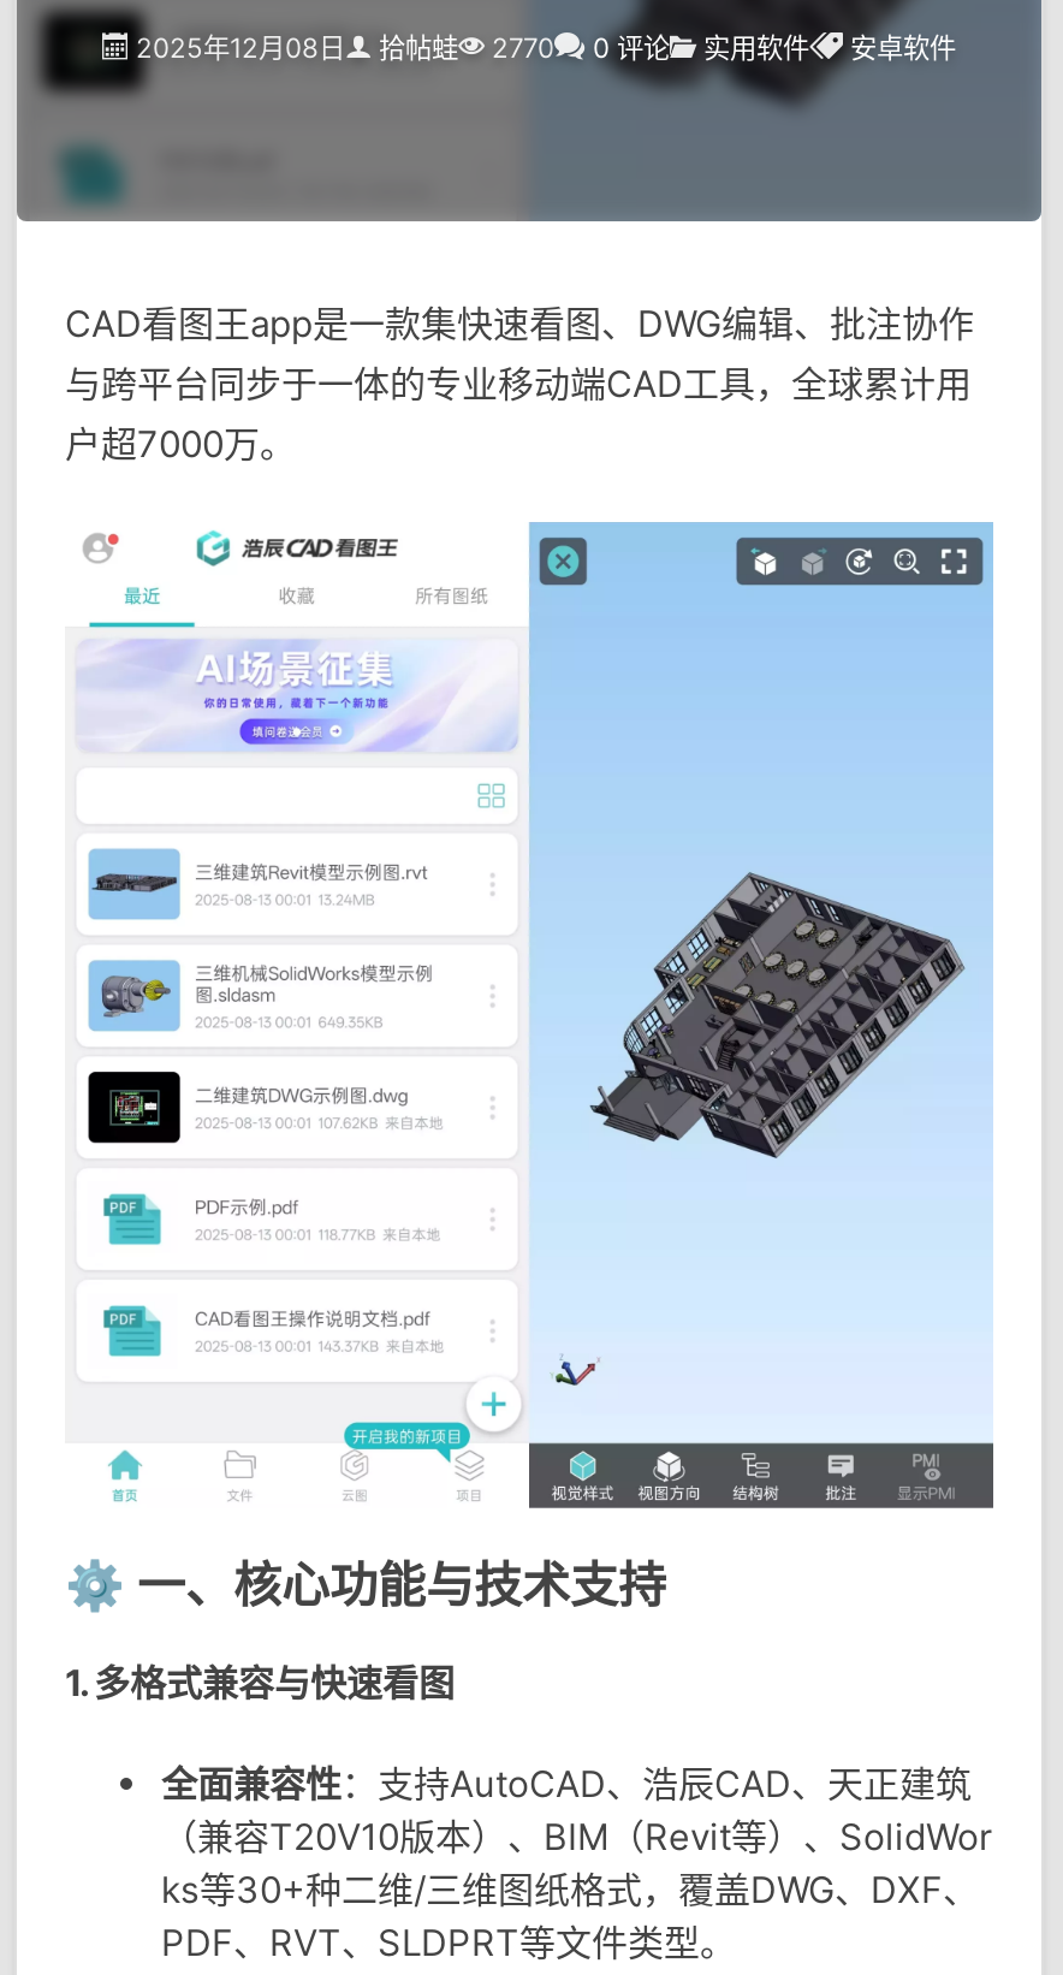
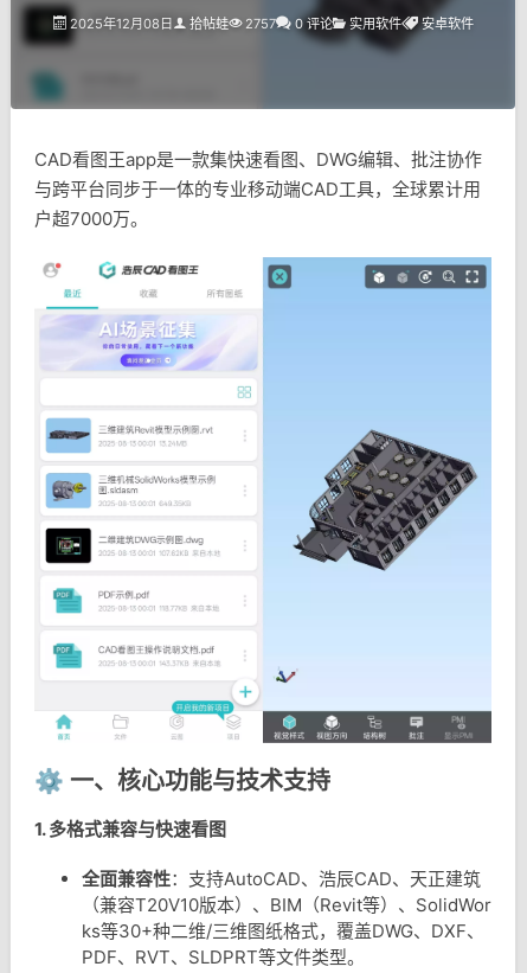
[136,31,956,65] 2025年12月08日 拾帖蛙 2770 0 评论 实用软件 安卓软件 -> [69,15,473,32] 2025年12月08日 拾帖蛙 2757 0 评论 实用软件 安卓软件

